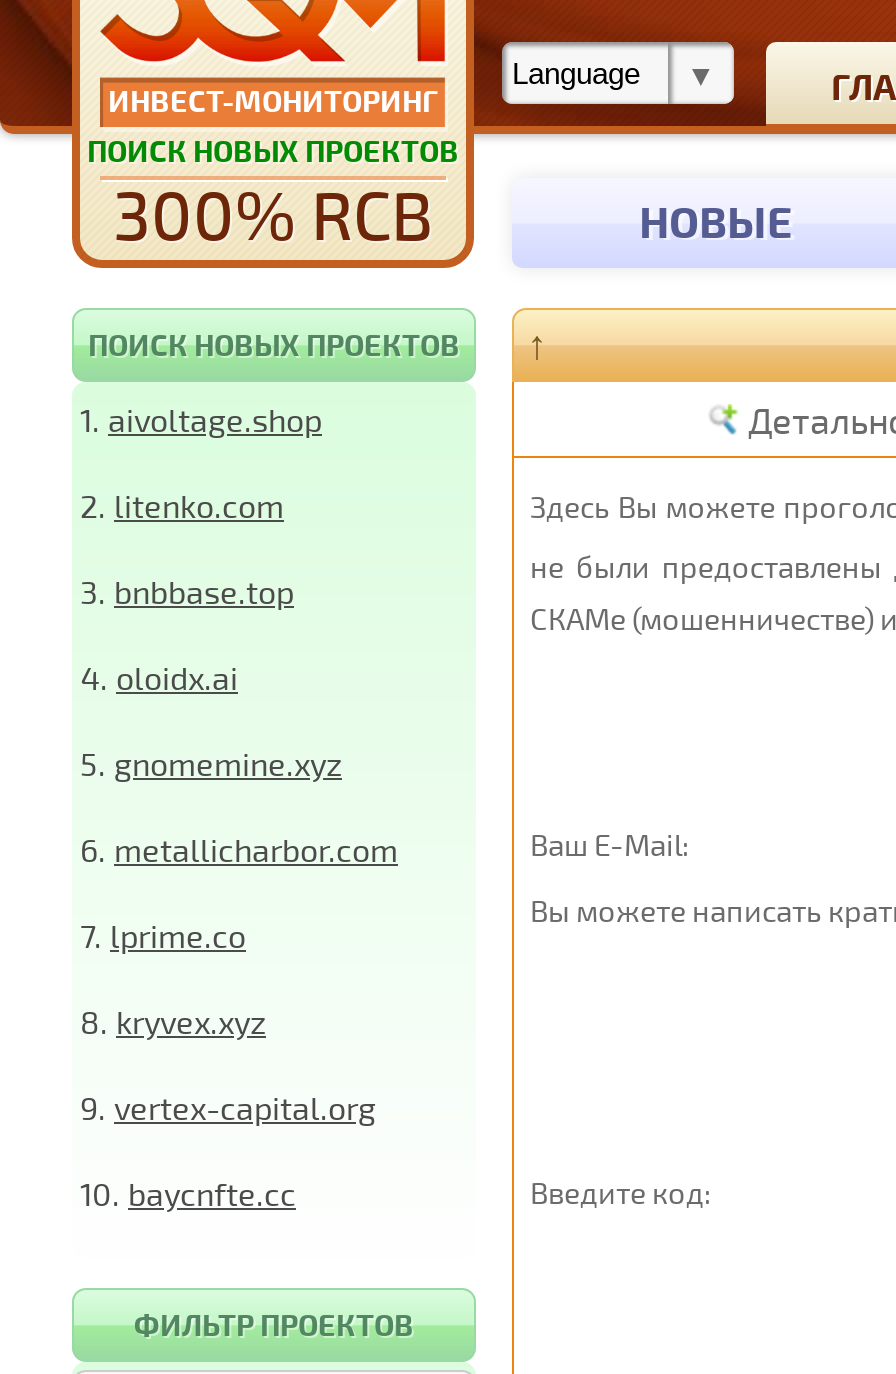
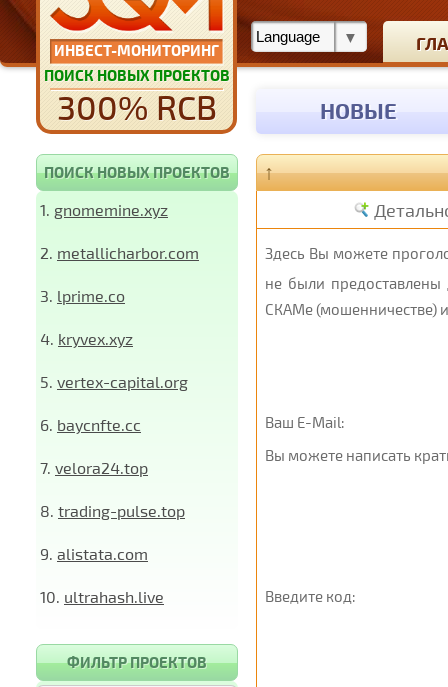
[80,400,322,438] 1. aivoltage.shop -> [40,200,168,219] 1. gnomemine.xyz
[80,486,284,524] 2. litenko.com -> [40,243,199,262] 2. metallicharbor.com
[80,572,294,610] 3. bnbbase.top -> [40,286,125,305] 3. lprime.co
[80,658,238,696] 4. oloidx.ai -> [40,329,133,348] 4. kryvex.xyz
[80,744,342,782] 5. gnomemine.xyz -> [40,372,188,391] 5. vertex-capital.org
[80,830,398,868] 6. metallicharbor.com -> [40,415,141,434] 6. baycnfte.cc
[80,916,246,954] 7. lprime.co -> [40,458,148,477] 7. velora24.top
[80,1002,266,1040] 8. kryvex.xyz -> [40,501,185,520] 8. trading-pulse.top
[80,1088,376,1126] 9. vertex-capital.org -> [40,544,148,563] 9. alistata.com
[80,1174,296,1212] 10. baycnfte.cc -> [40,587,164,606] 10. ultrahash.live

